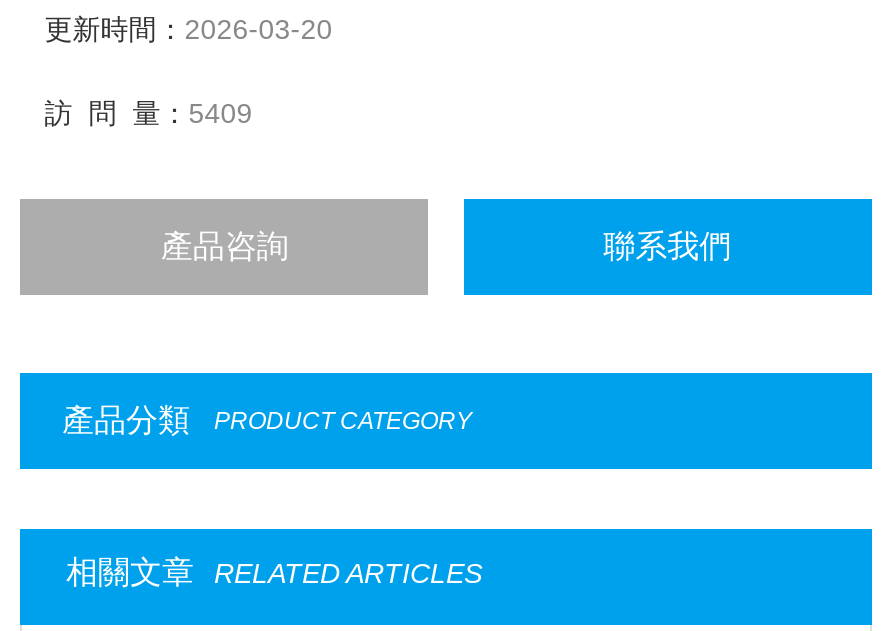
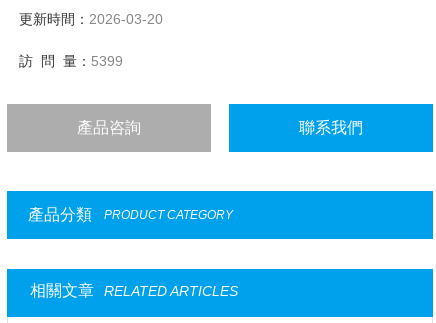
[44,97,252,129] 訪 問 量：5409 -> [19,53,123,69] 訪 問 量：5399

